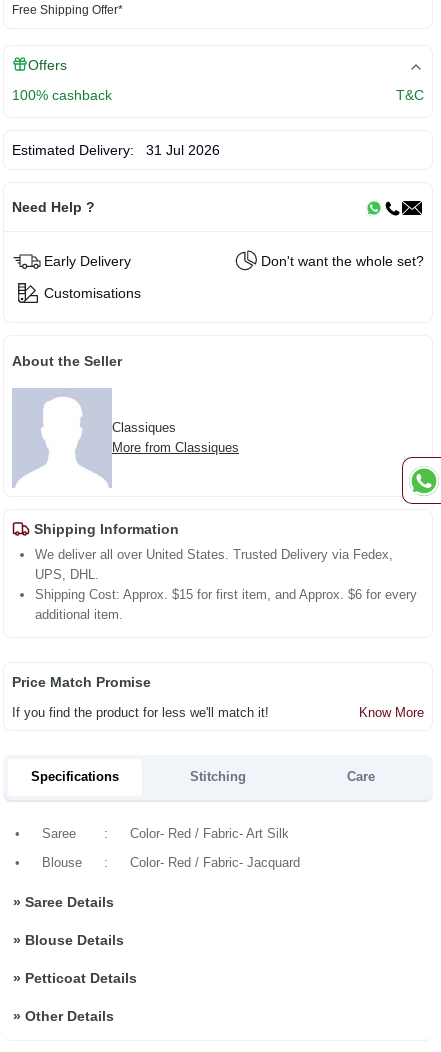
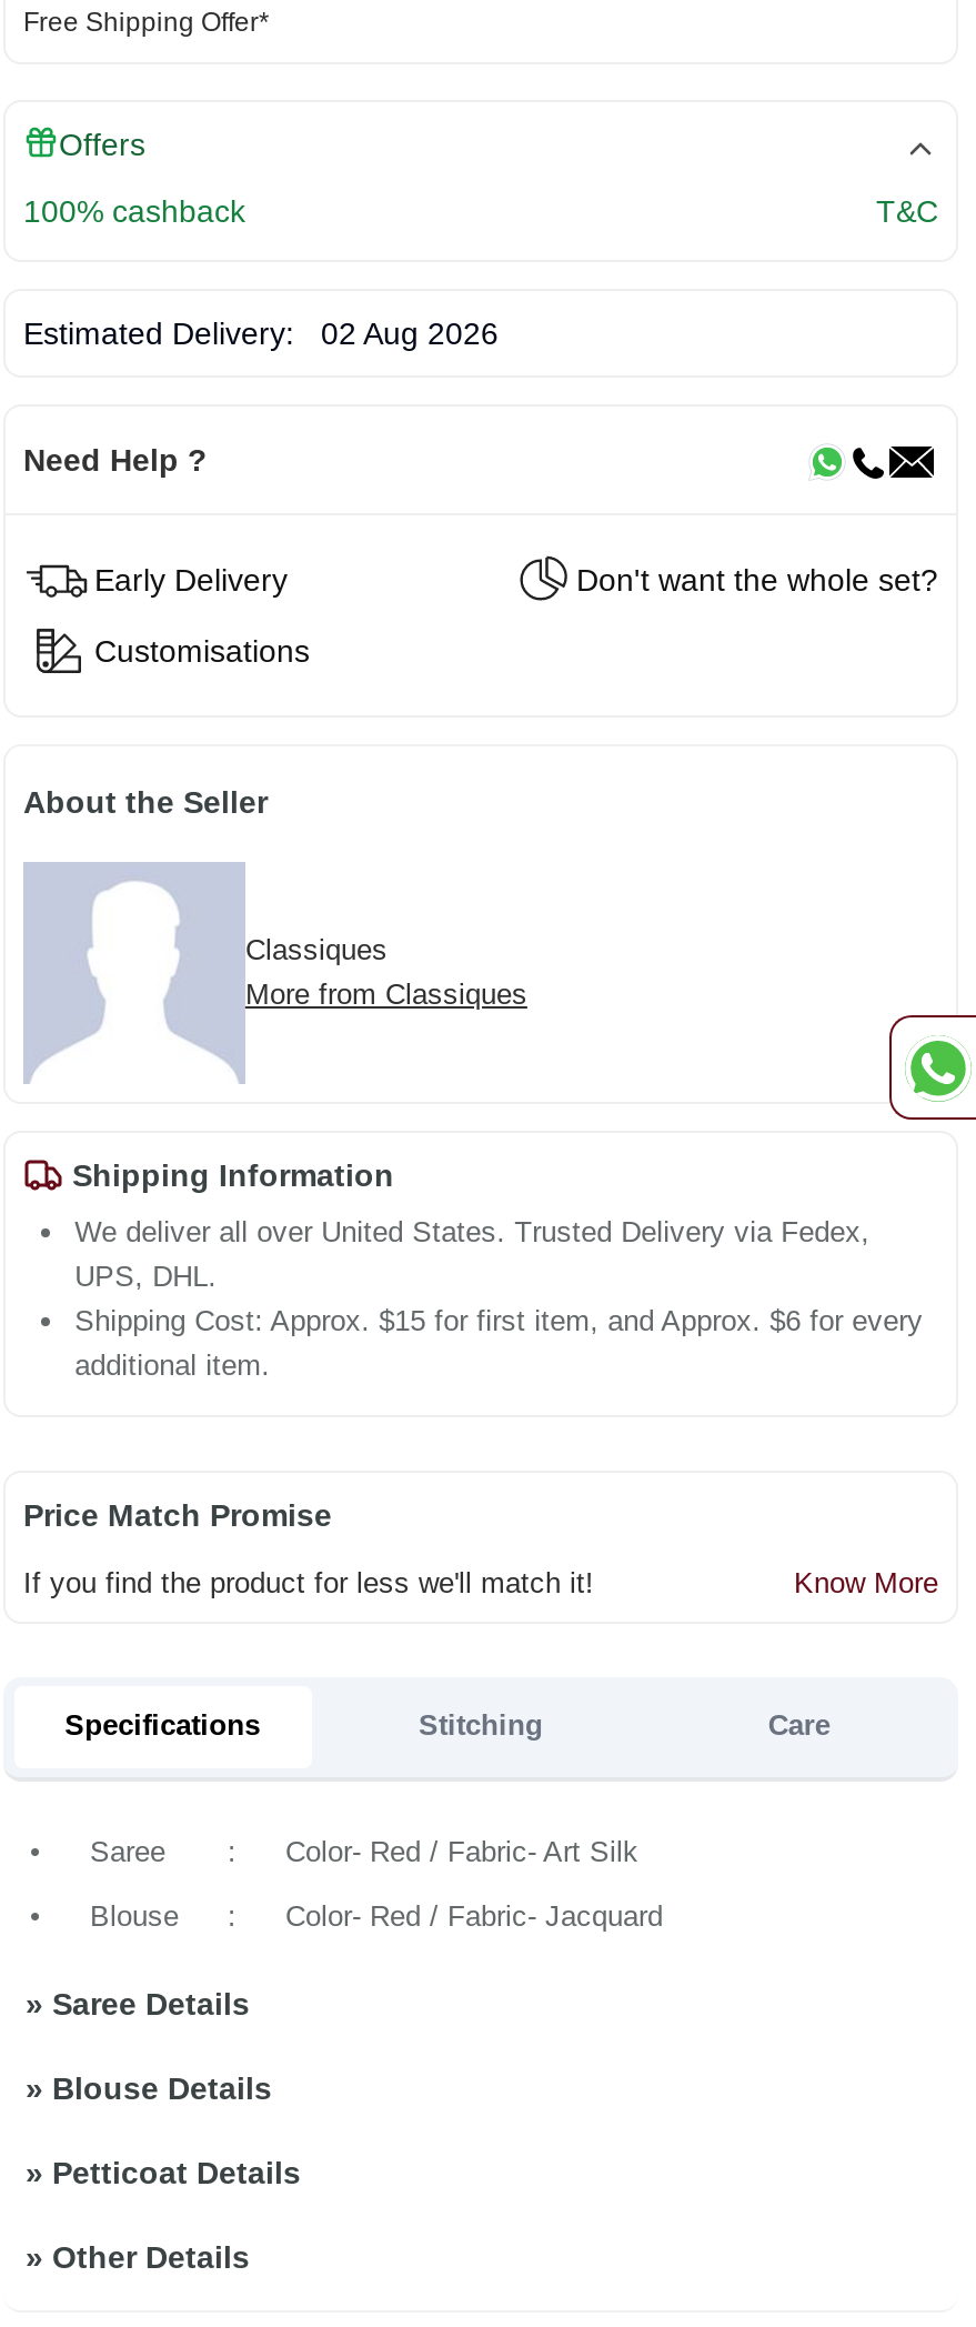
[12,142,220,158] Estimated Delivery: 31 Jul 2026 -> [23,316,499,352] Estimated Delivery: 02 Aug 2026

